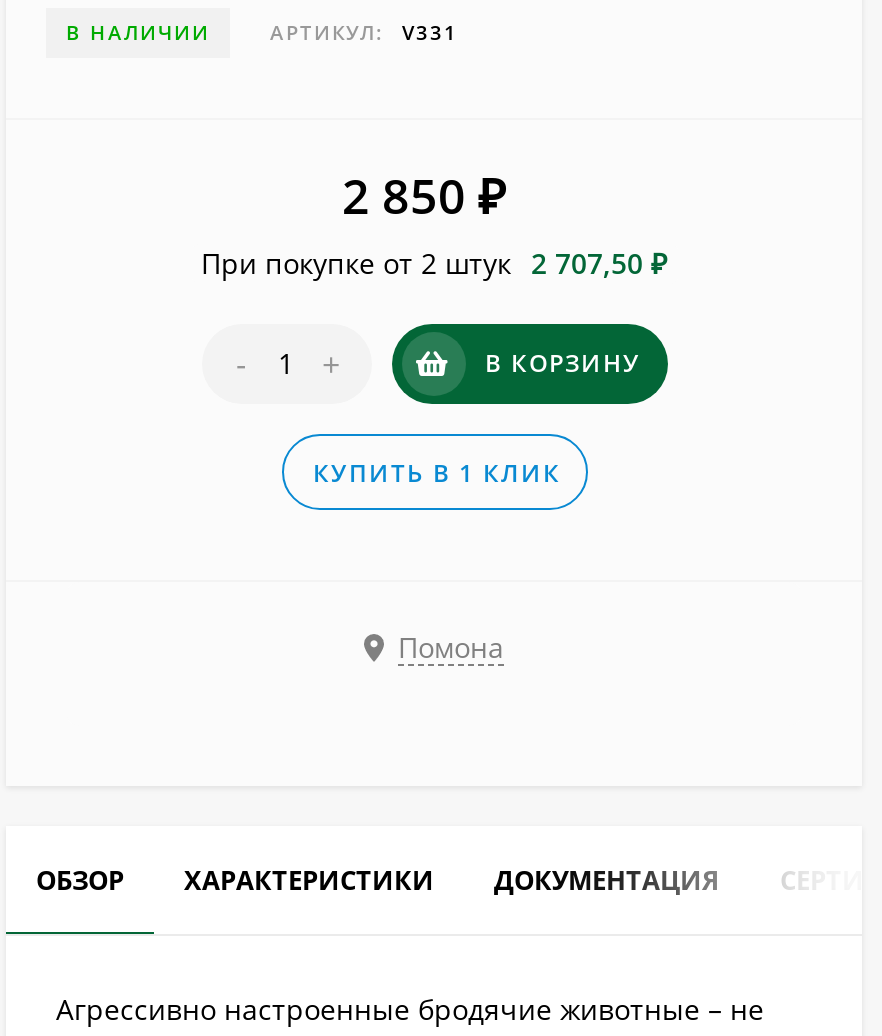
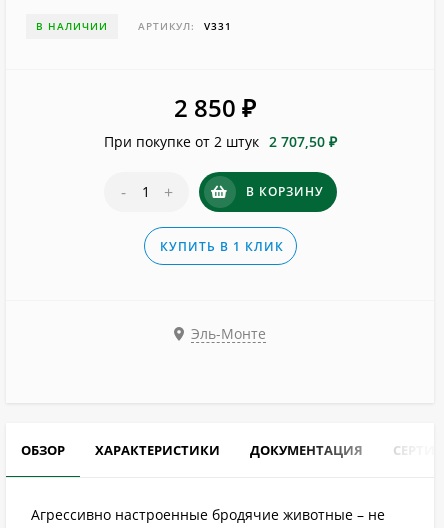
[398,627,504,665] Помона -> [191,323,266,342] Эль-Монте

